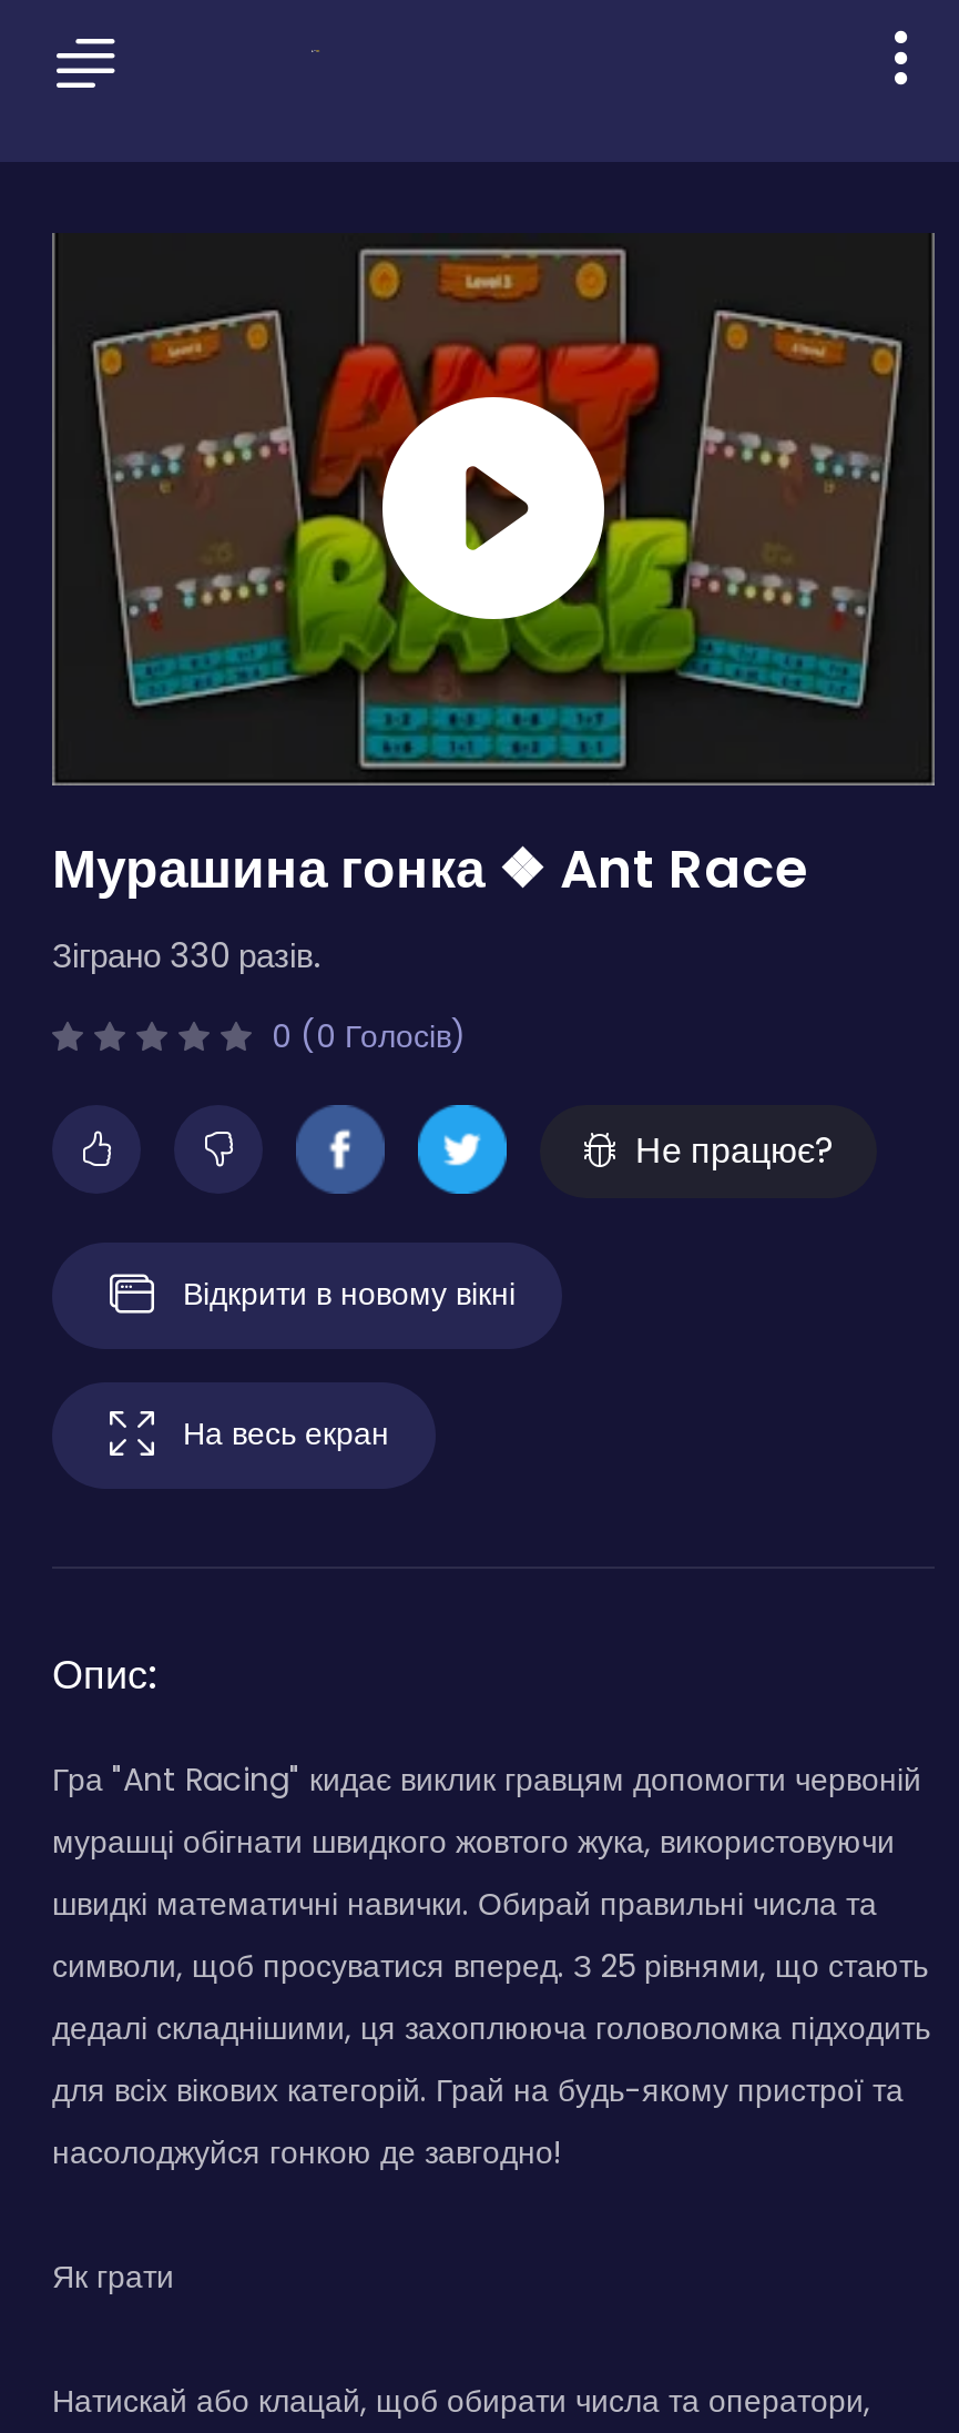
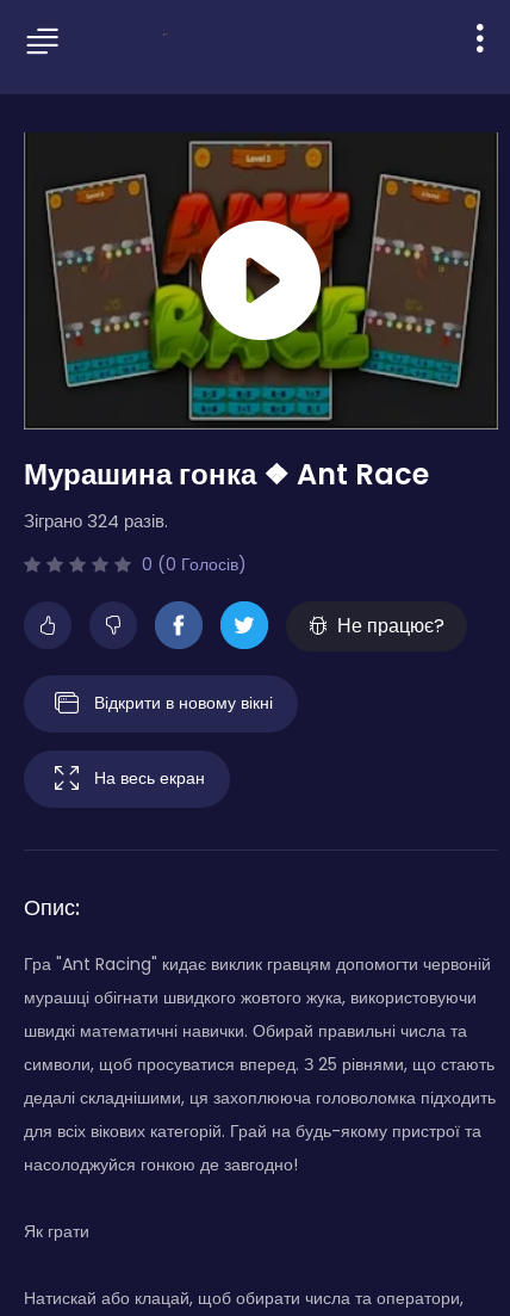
[52,931,320,978] Зіграно 330 разів. -> [24,508,168,533] Зіграно 324 разів.

